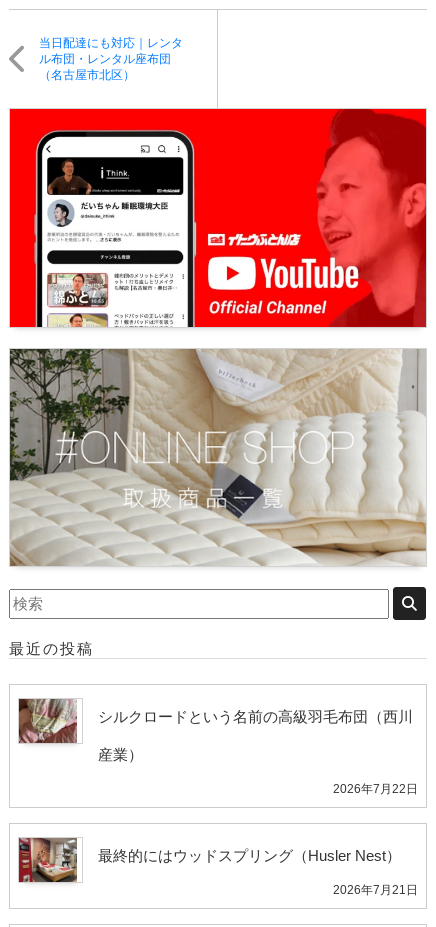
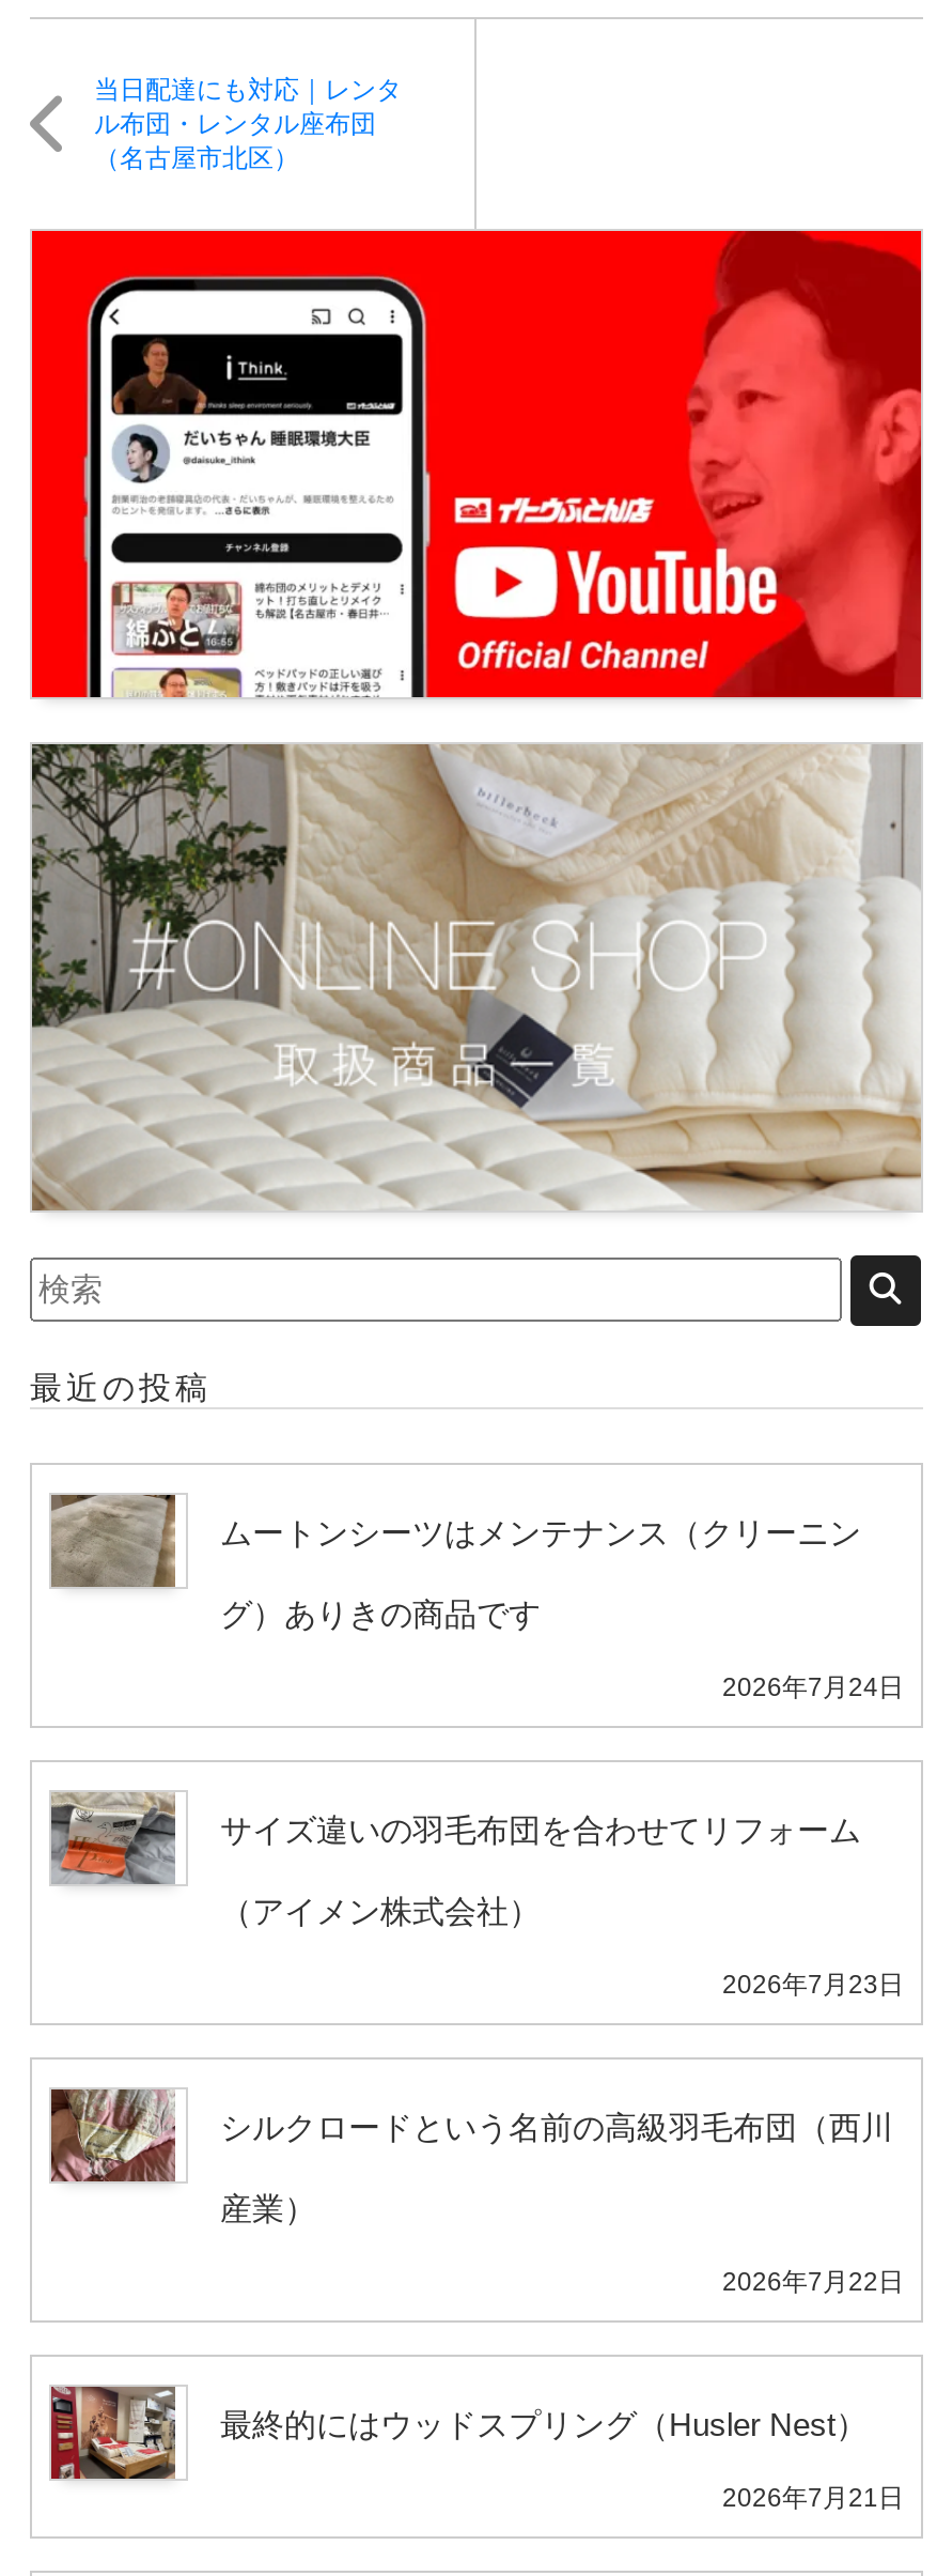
none -> [49,1494,904,1702] [image] | ムートンシーツはメンテナンス（クリーニン | グ）ありきの商品です | 2026年7月24日
none -> [49,1793,904,2000] [image] | サイズ違いの羽毛布団を合わせてリフォーム | （アイメン株式会社） | 2026年7月23日

